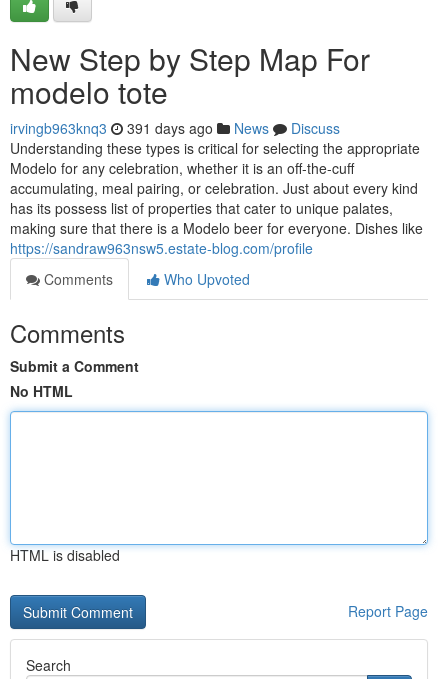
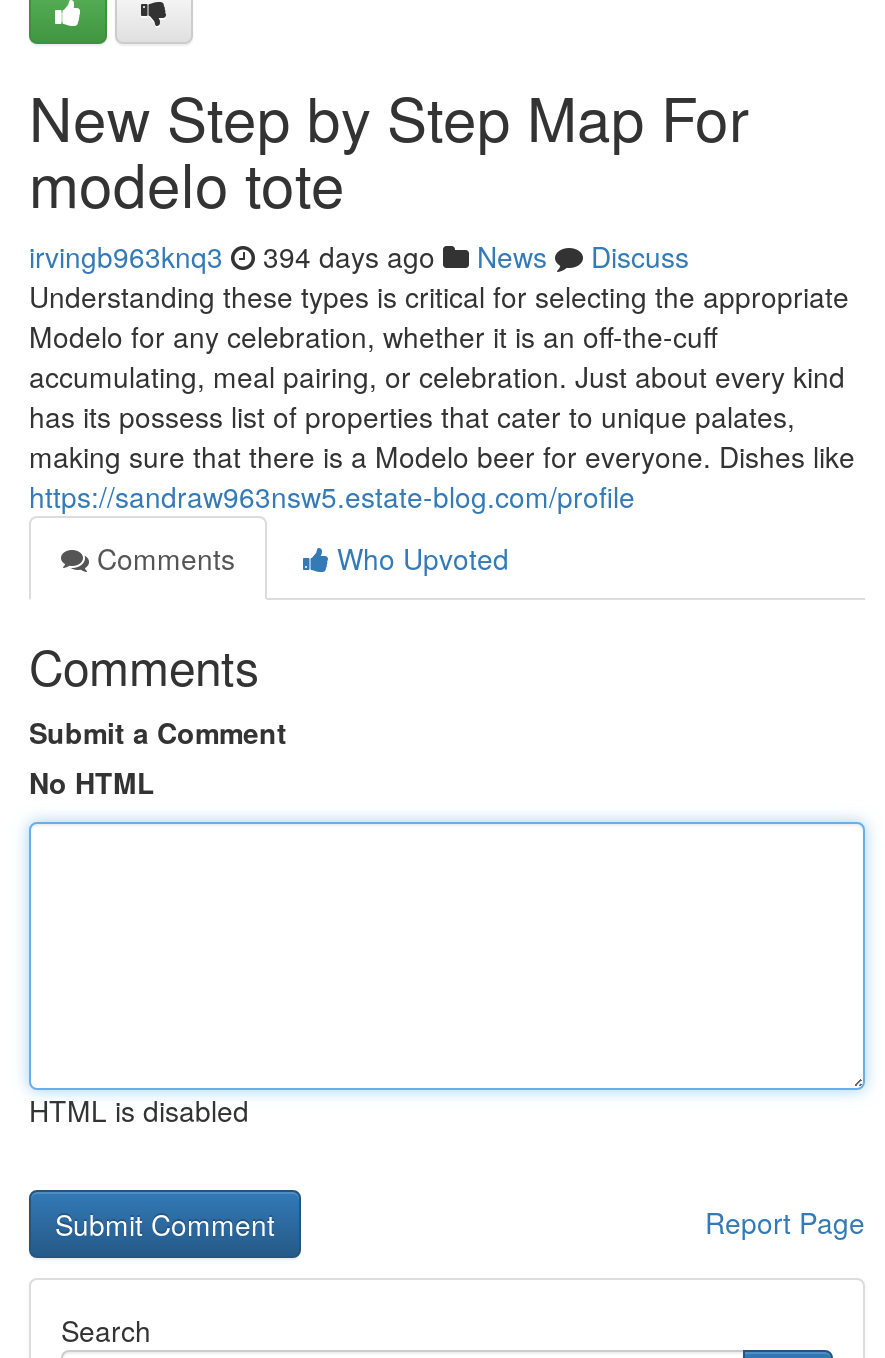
[10,118,340,138] irvingb963knq3 391 days ago News Discuss -> [29,236,689,276] irvingb963knq3 394 days ago News Discuss

